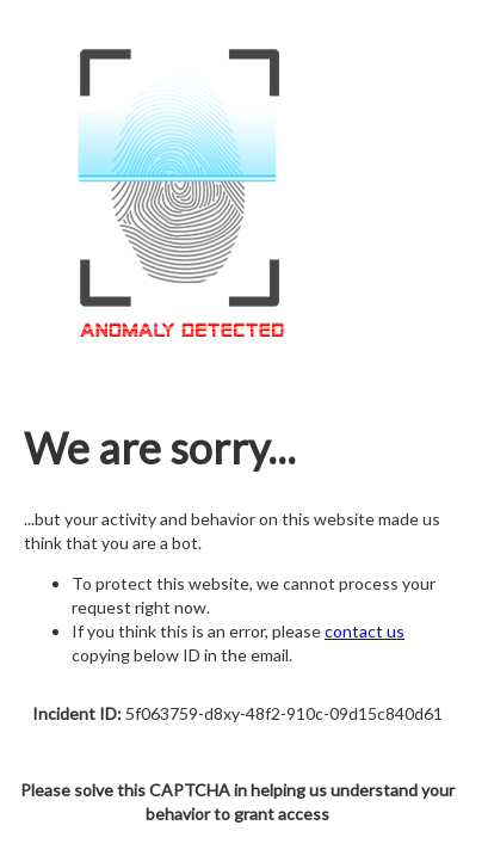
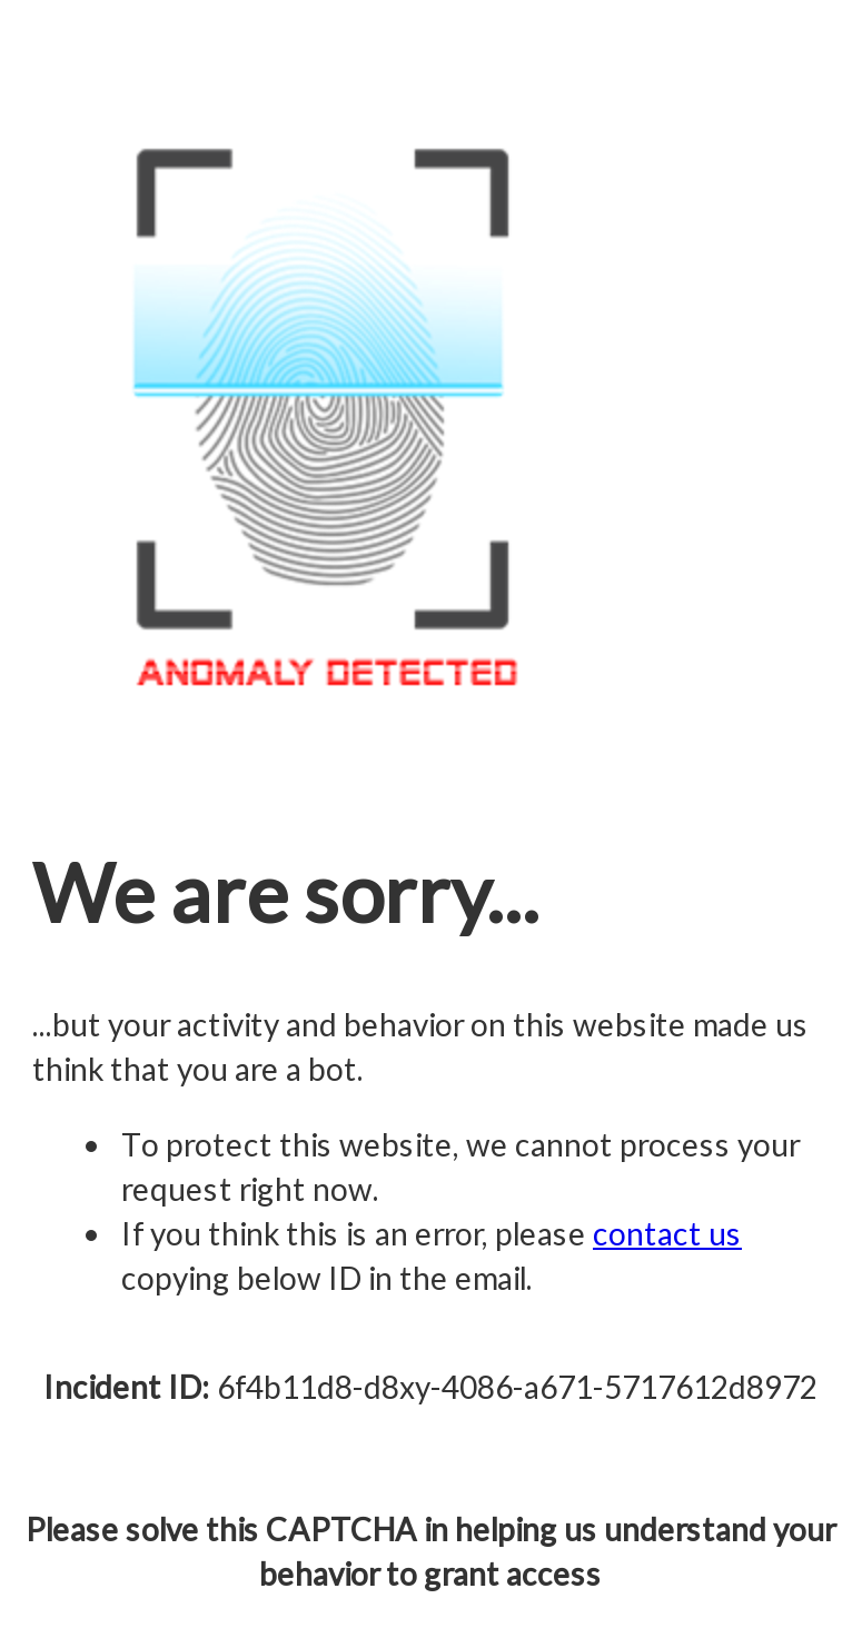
[32,703,443,724] Incident ID: 5f063759-d8xy-48f2-910c-09d15c840d61 -> [43,1368,818,1406] Incident ID: 6f4b11d8-d8xy-4086-a671-5717612d8972

